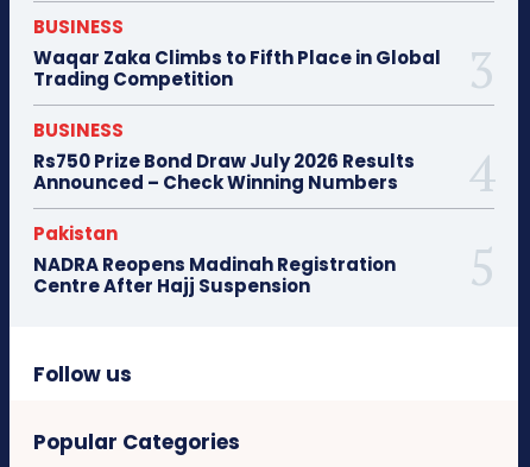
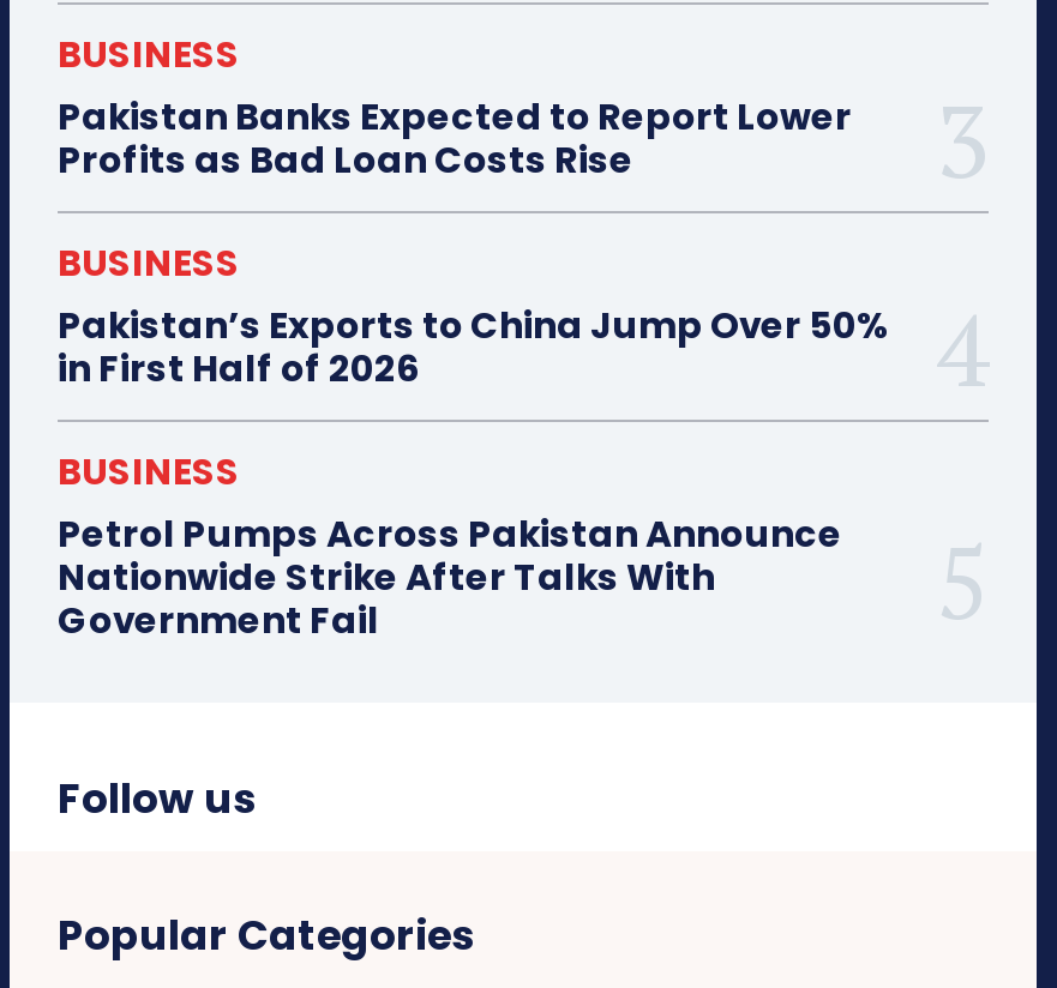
[33,46,441,92] Waqar Zaka Climbs to Fifth Place in Global | Trading Competition -> [58,92,852,186] Pakistan Banks Expected to Report Lower | Profits as Bad Loan Costs Rise
[33,149,415,195] Rs750 Prize Bond Draw July 2026 Results | Announced – Check Winning Numbers -> [58,301,890,394] Pakistan’s Exports to China Jump Over 50% | in First Half of 2026
[33,221,396,299] Pakistan | NADRA Reopens Madinah Registration | Centre After Hajj Suspension -> [58,447,842,646] BUSINESS | Petrol Pumps Across Pakistan Announce | Nationwide Strike After Talks With | Government Fail

